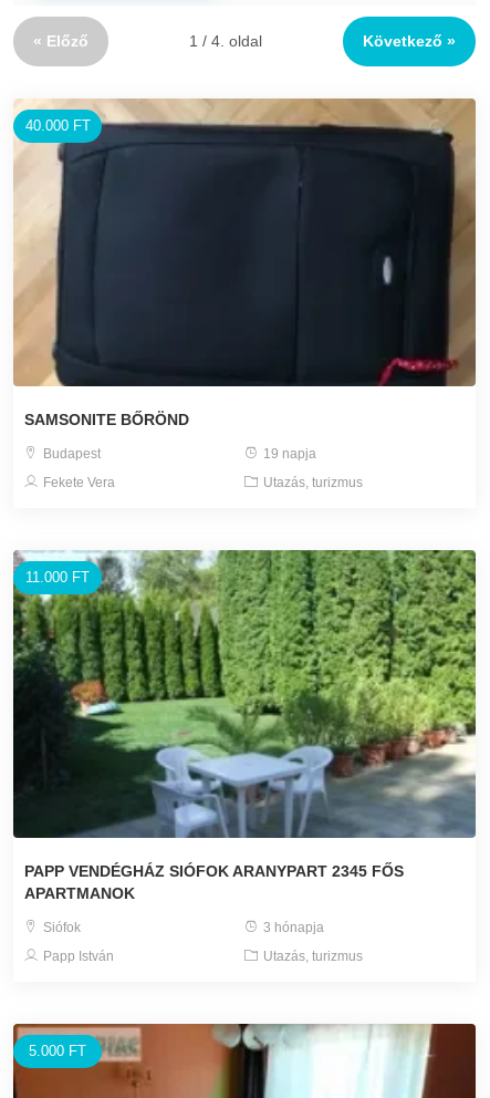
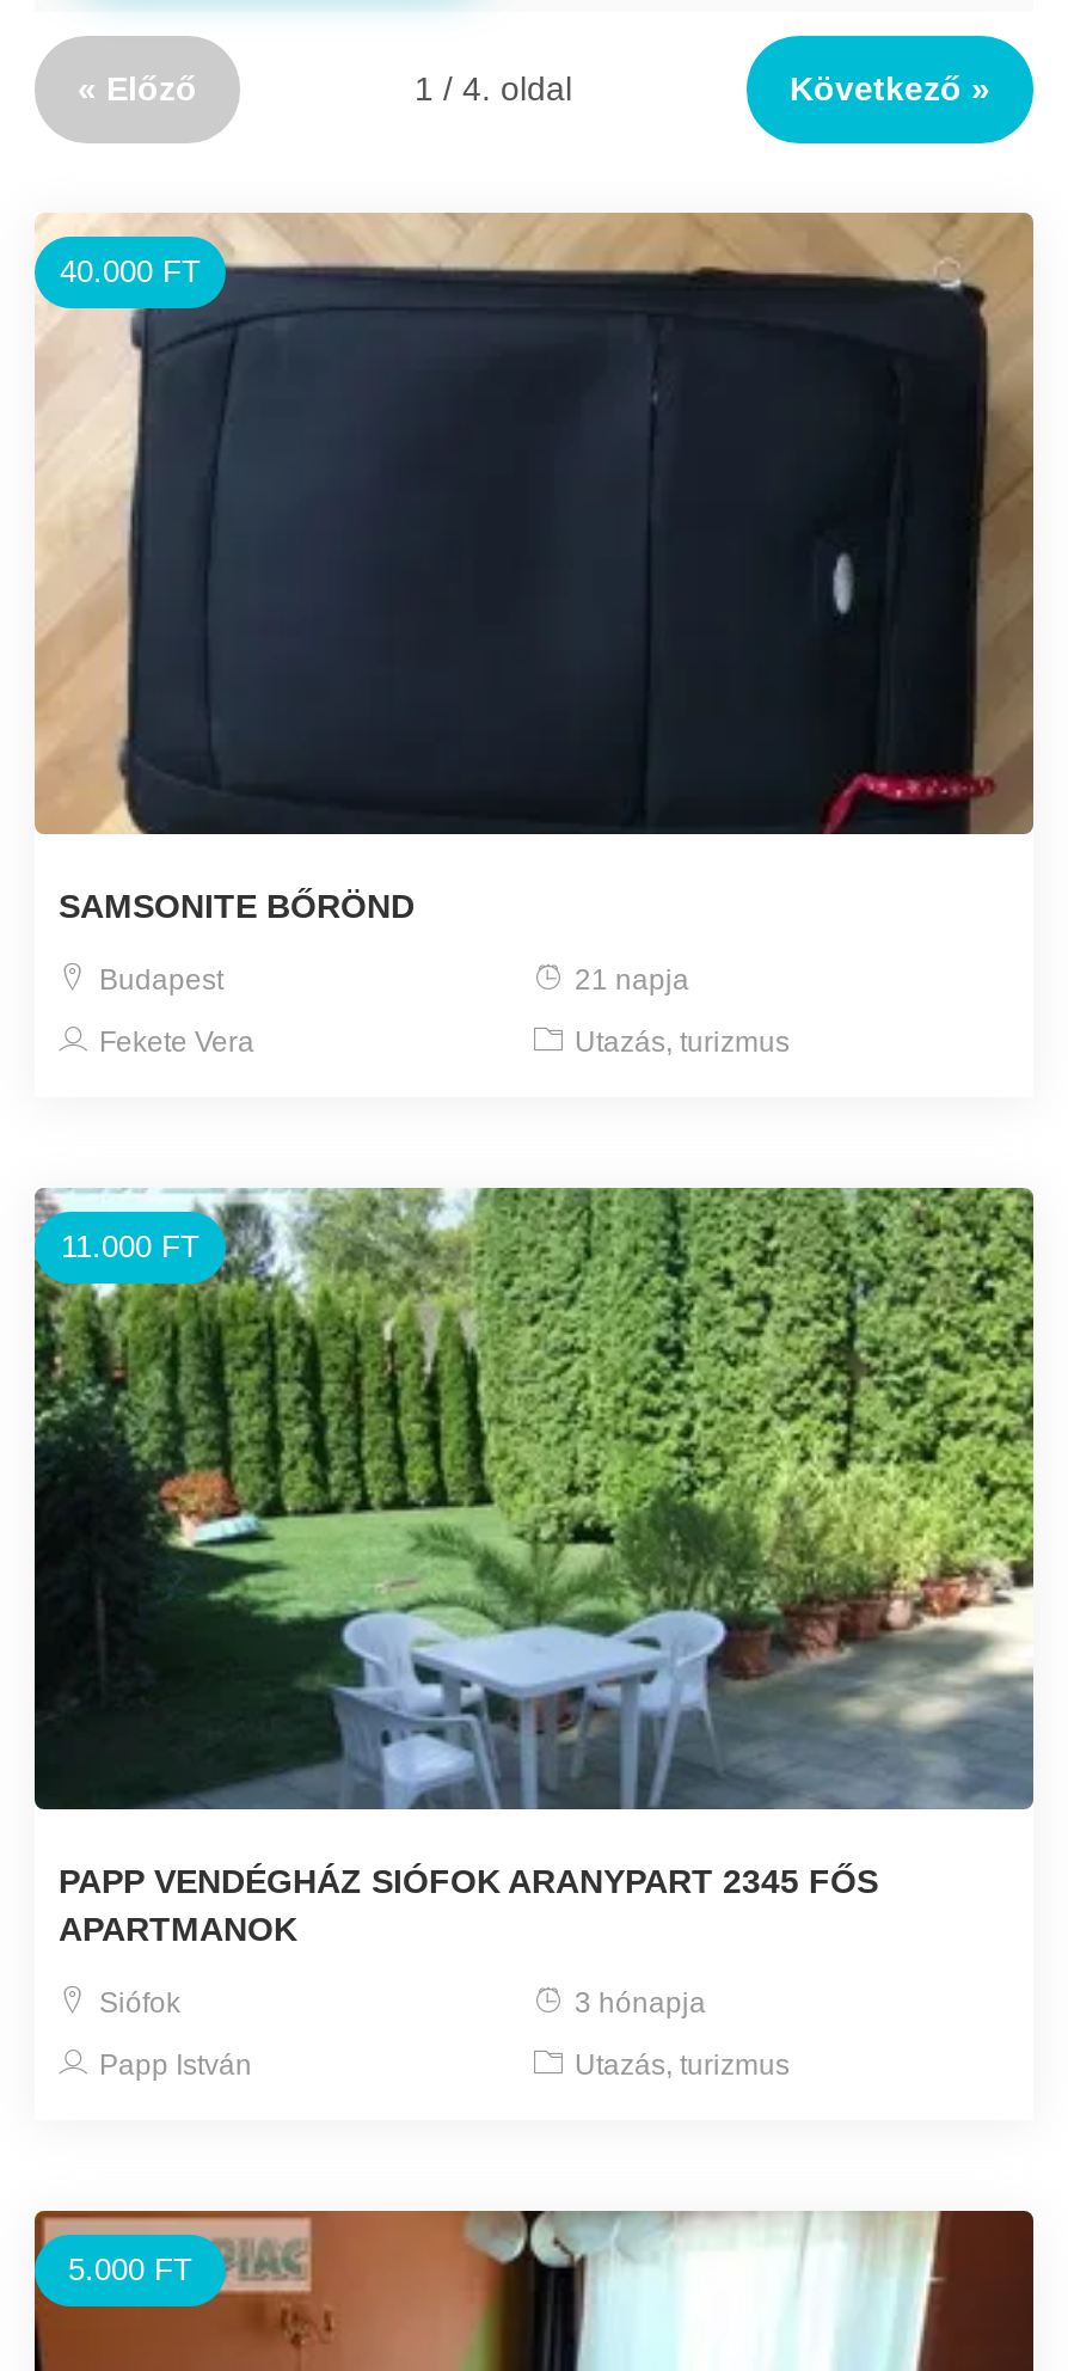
[260,446,316,462] 19 napja -> [567,963,689,997] 21 napja

